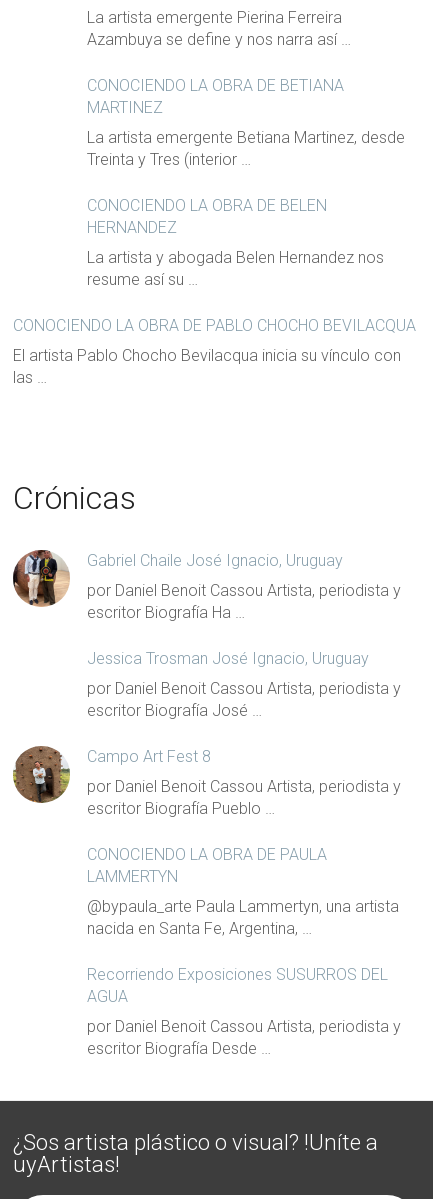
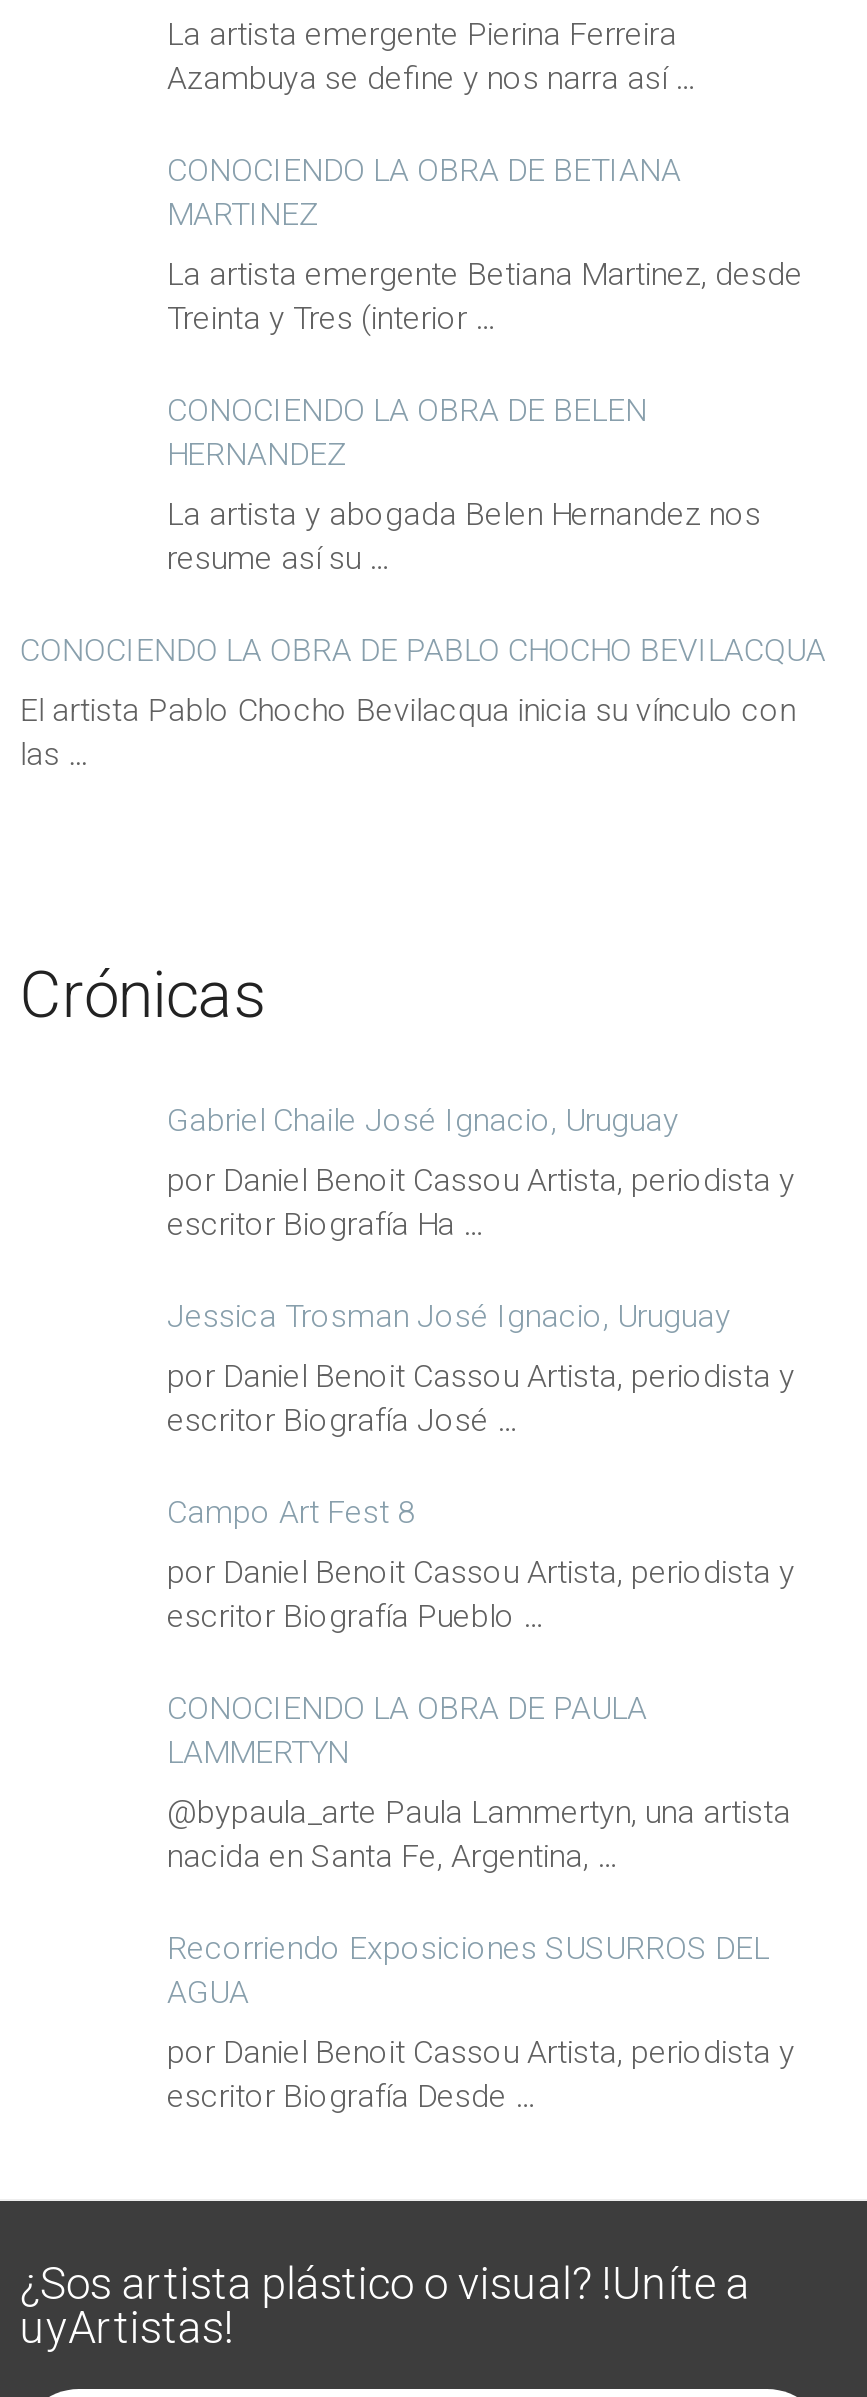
[12,549,71,608] [image] -> none
[12,745,71,804] [image] -> none

